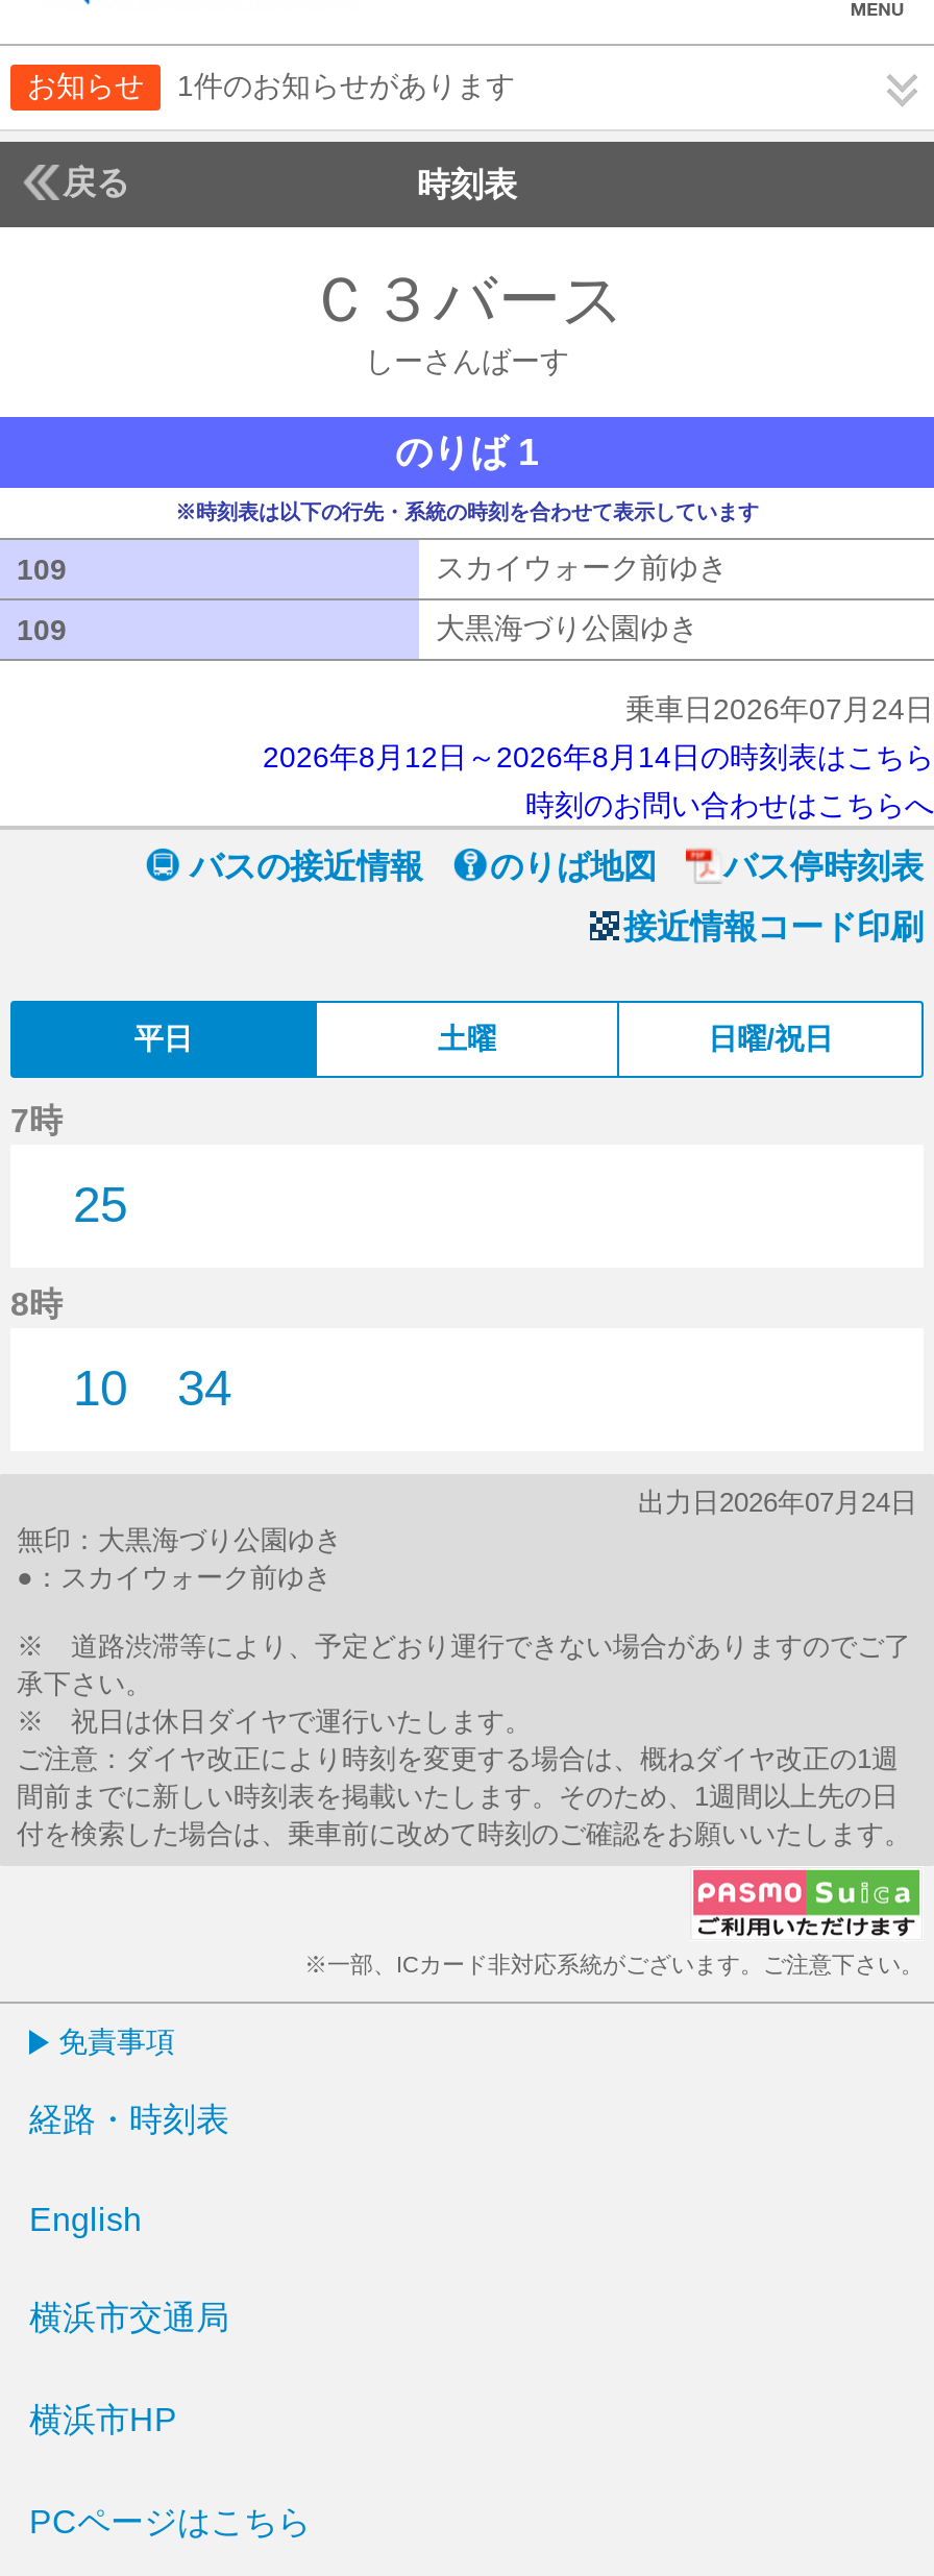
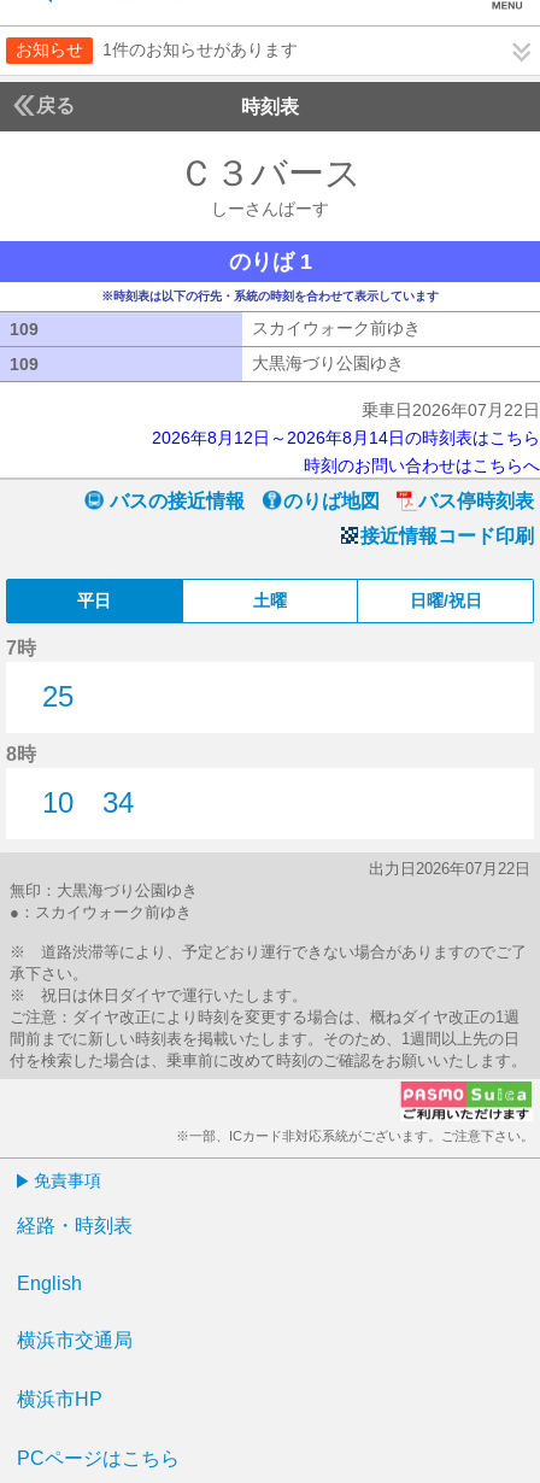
[625,692,934,726] 乗車日2026年07月24日 -> [362,400,540,420] 乗車日2026年07月22日
[638,1487,917,1518] 出力日2026年07月24日 -> [369,860,530,878] 出力日2026年07月22日

